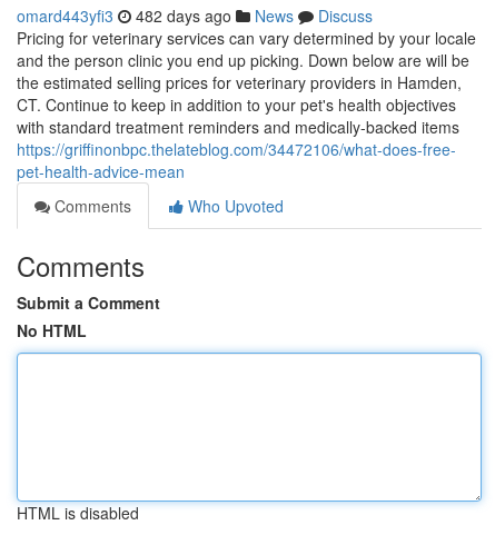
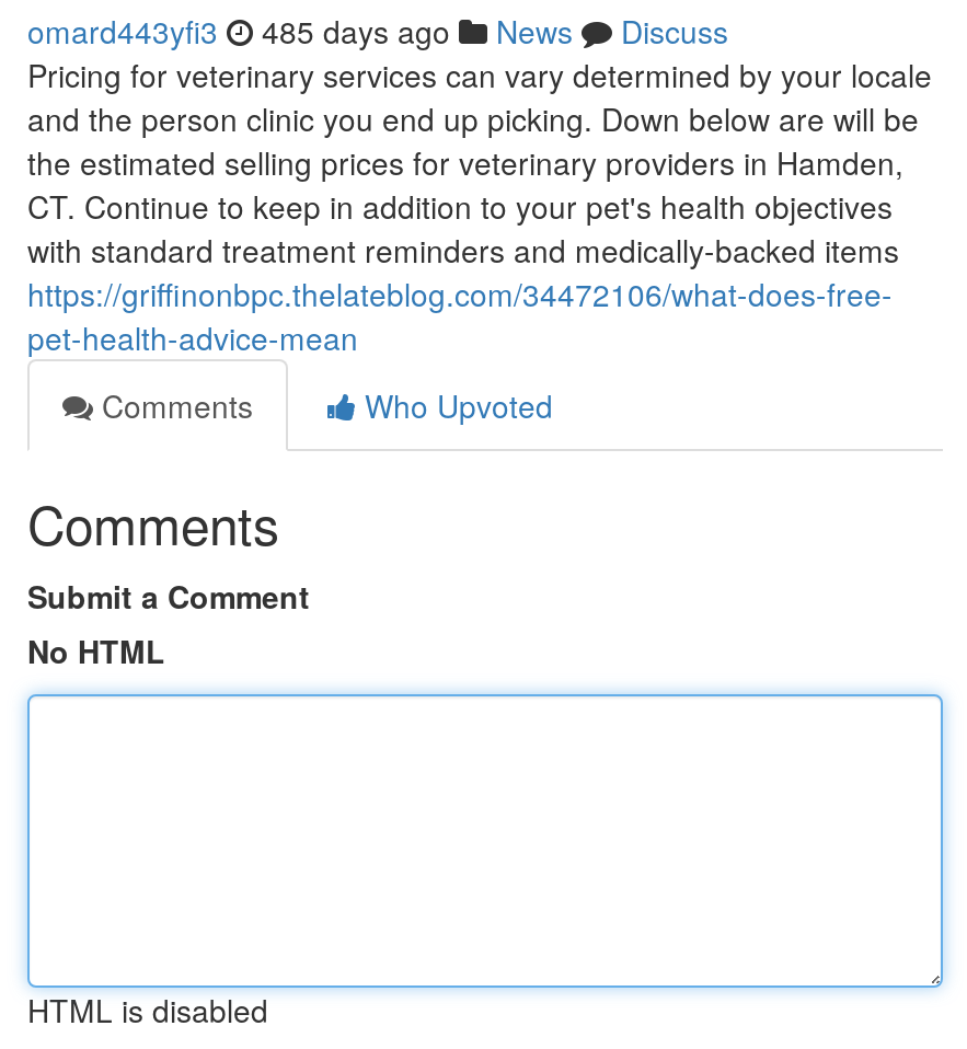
[17,4,373,27] omard443yfi3 482 days ago News Discuss -> [27,9,728,53] omard443yfi3 485 days ago News Discuss

